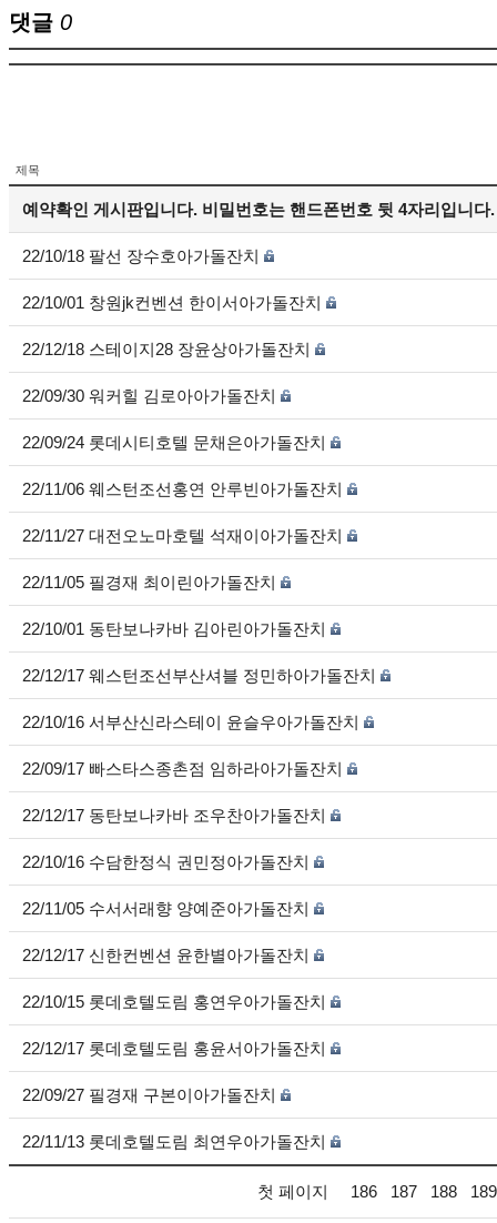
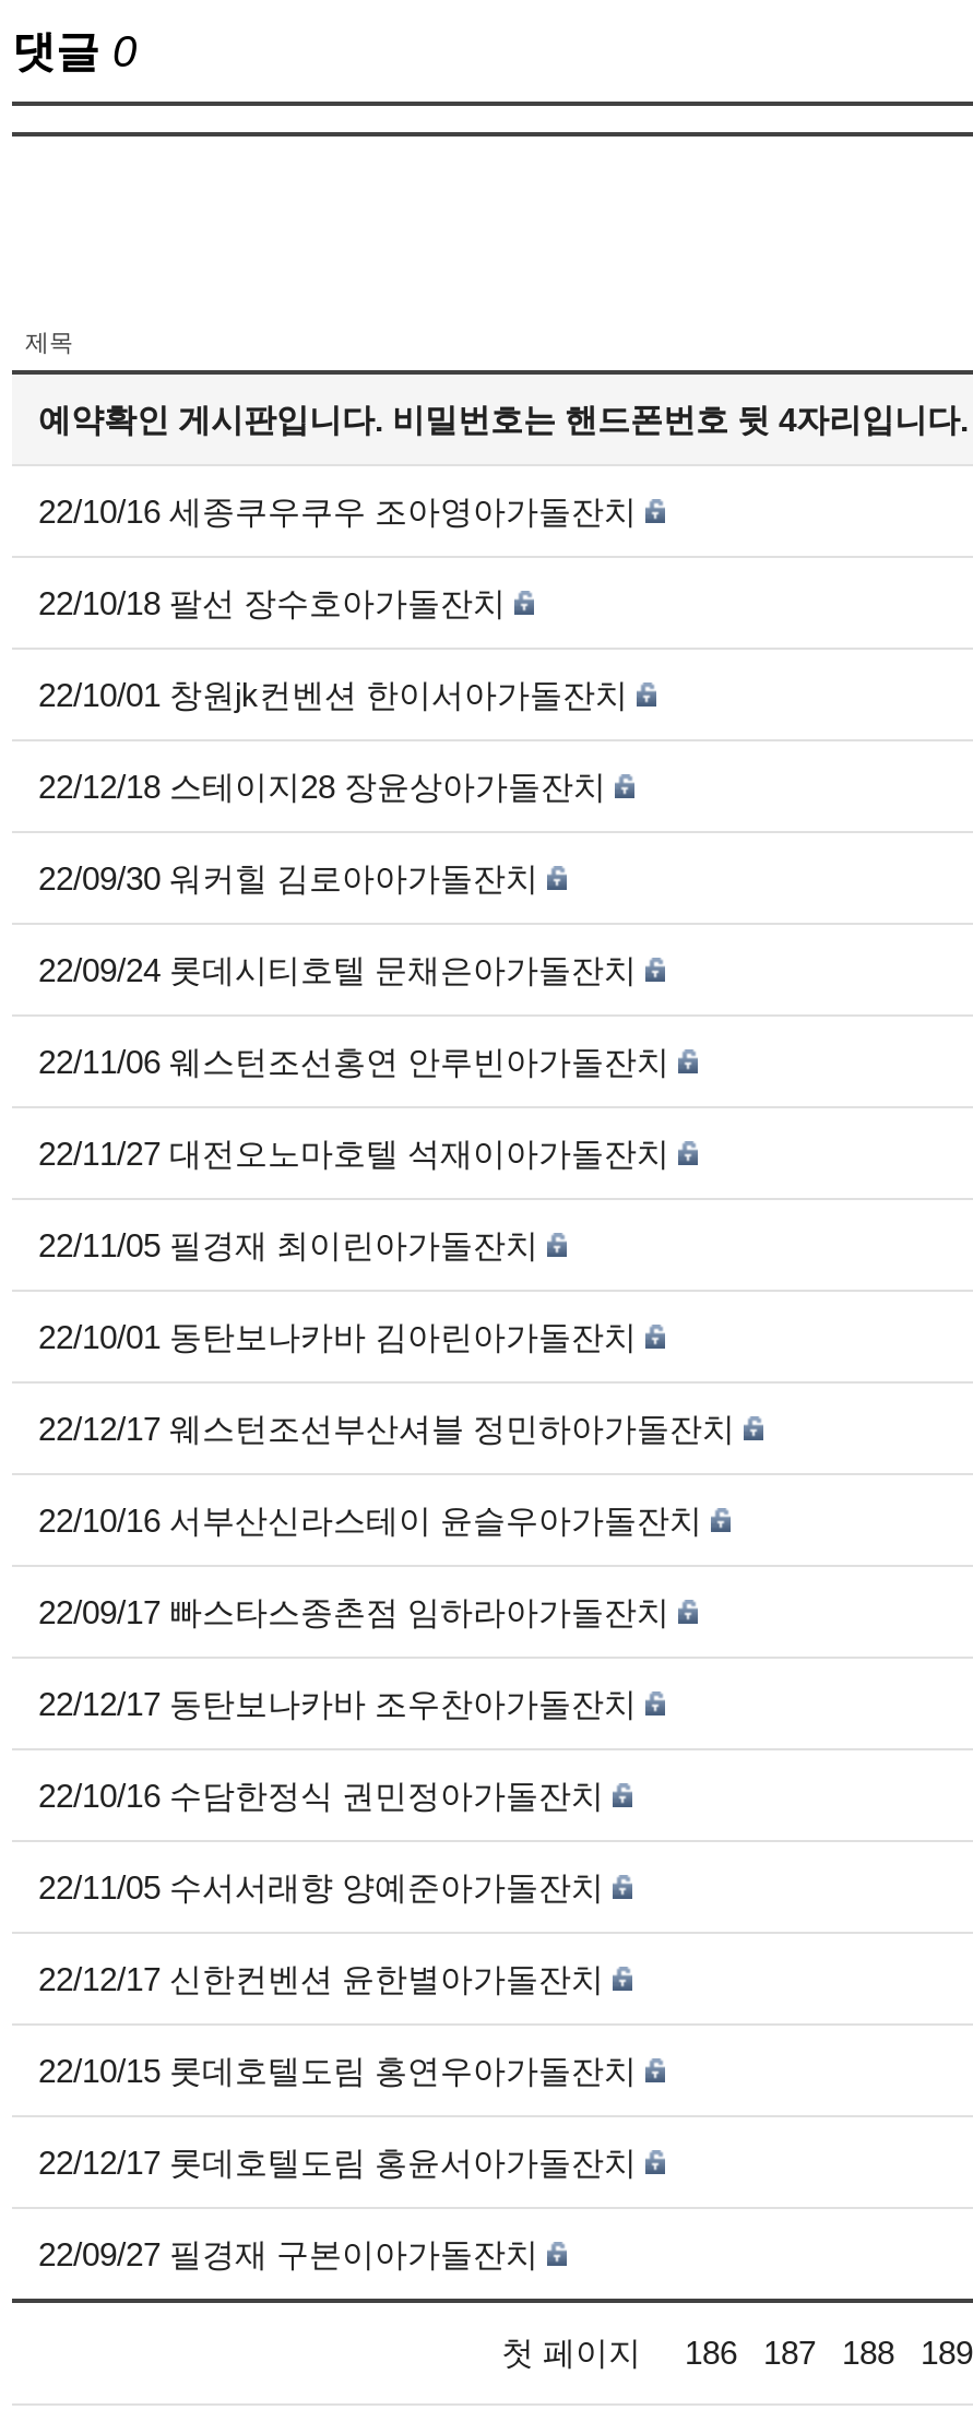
none -> [38,493,637,530] 22/10/16 세종쿠우쿠우 조아영아가돌잔치
moved [22,246,376,1104] -> [38,584,735,2273]: 22/10/18 팔선 장수호아가돌잔치 | 22/10/01 창원jk컨벤션 한이서아가돌잔치 | 22/12/18 스테이지28 장윤상아가돌잔치 | ... | 22/12/17 롯데호텔도림 홍윤서아가돌잔치 | 22/09/27 필경재 구본이아가돌잔치
[22,1132,326,1151] 22/11/13 롯데호텔도림 최연우아가돌잔치 -> none

